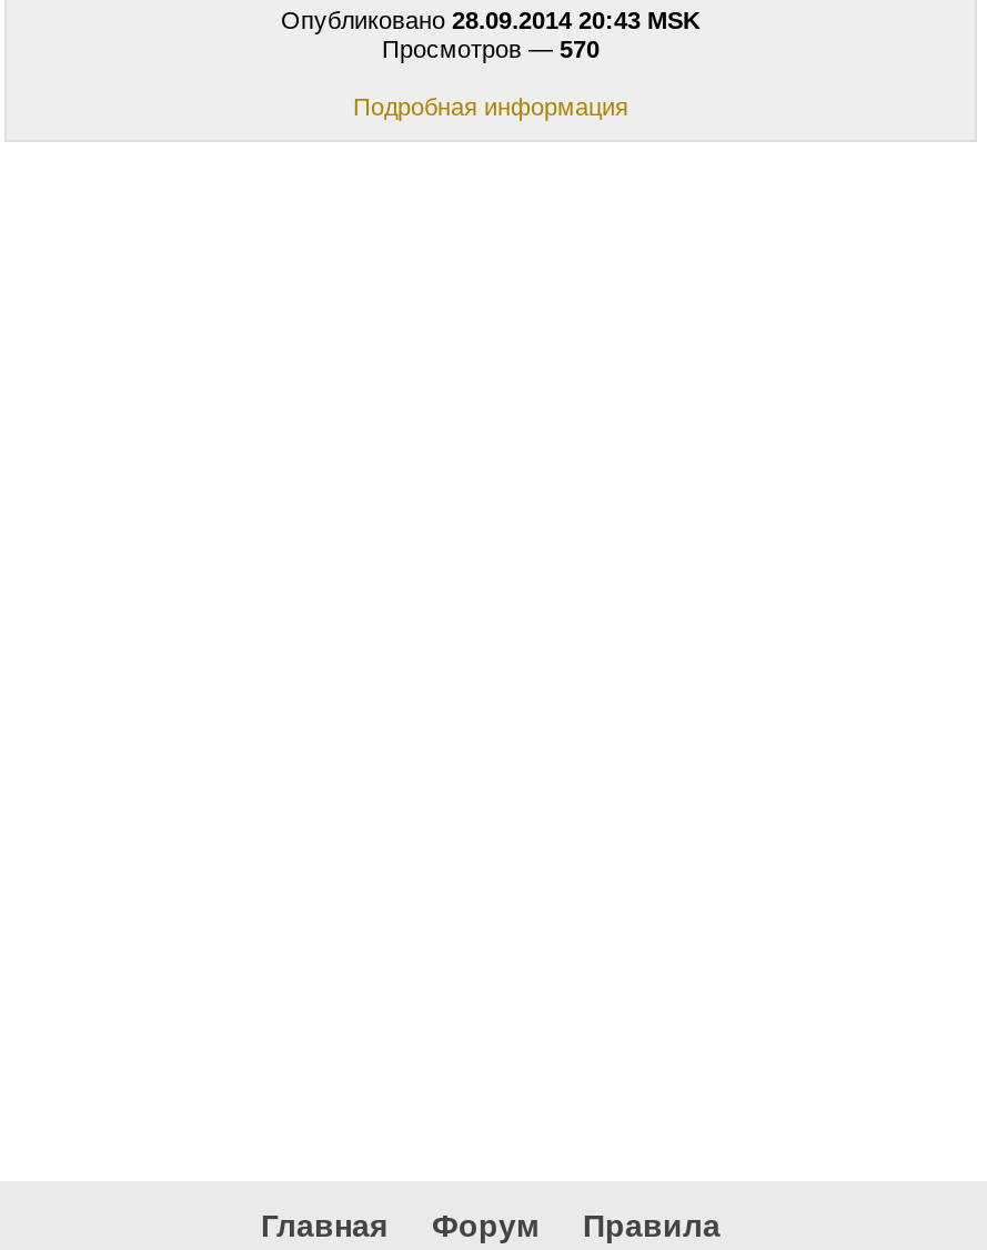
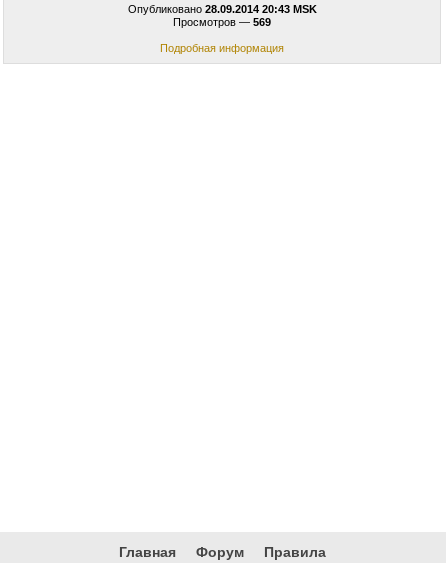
[382,36,600,62] Просмотров — 570 -> [173,16,271,28] Просмотров — 569

